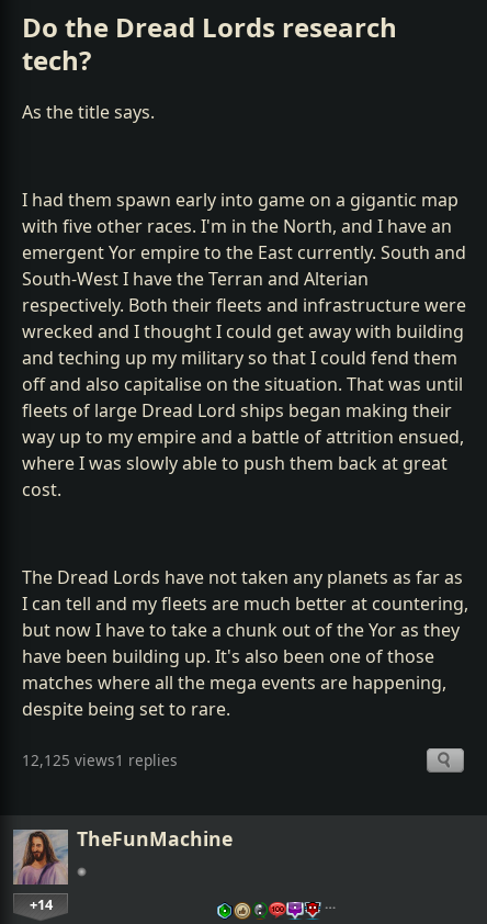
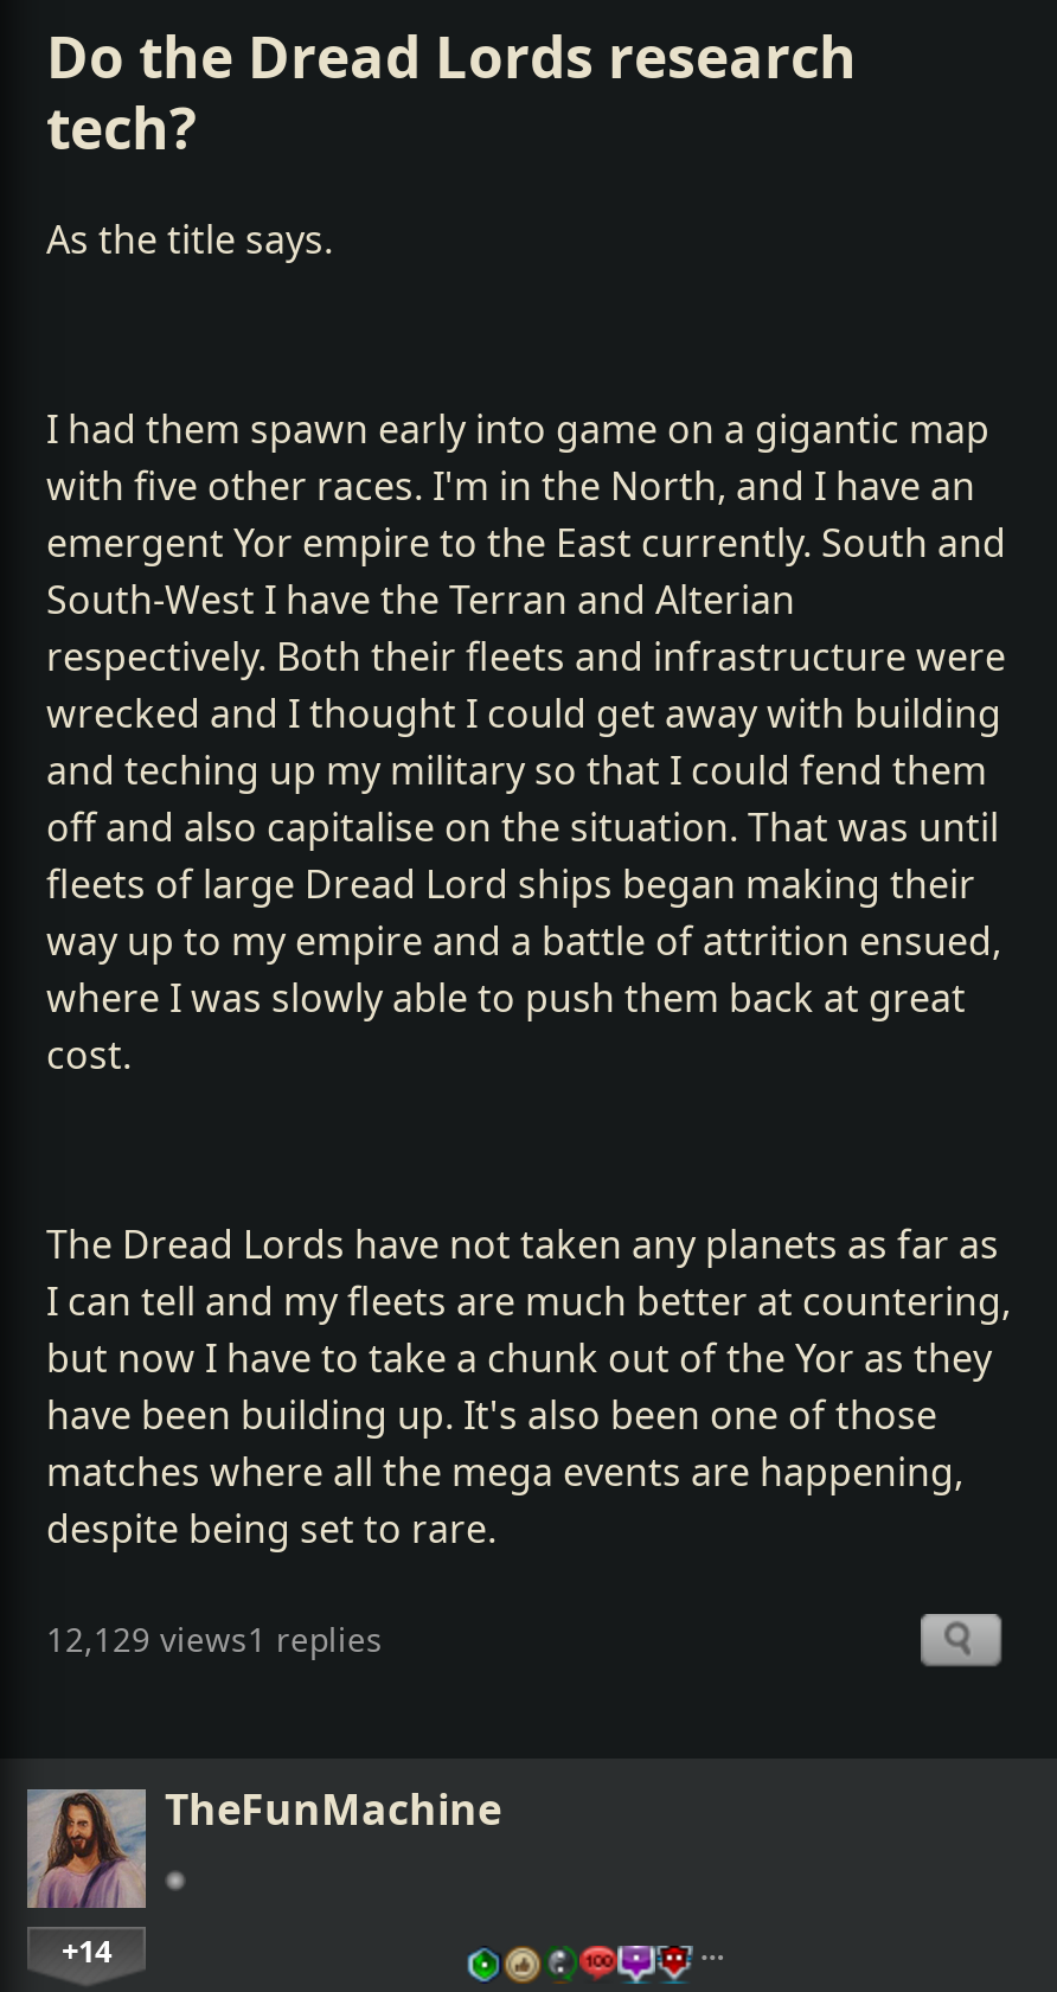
[22,749,178,770] 12,125 views1 replies -> [46,1615,383,1660] 12,129 views1 replies

